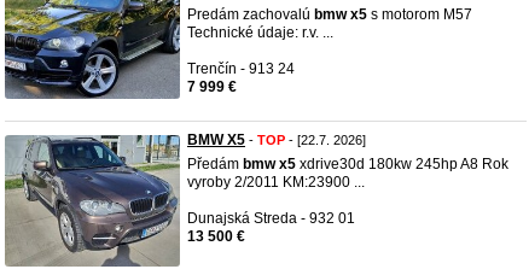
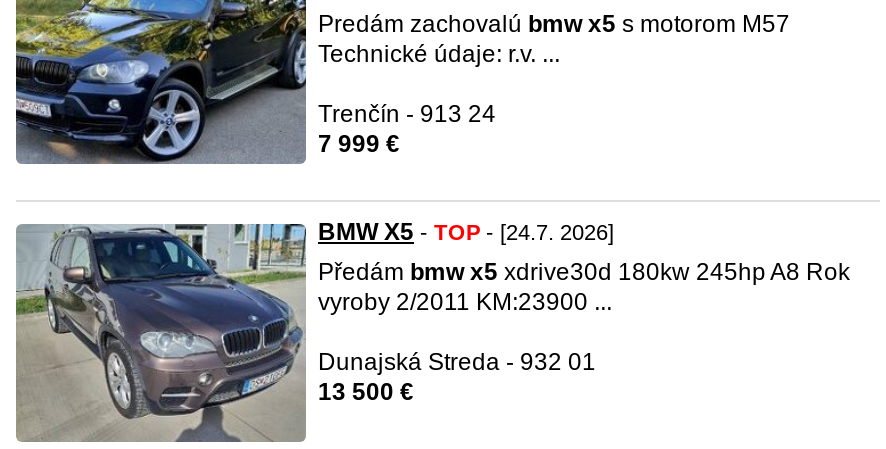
[187,131,366,148] BMW X5 - TOP - [22.7. 2026] -> [318,218,614,246] BMW X5 - TOP - [24.7. 2026]

